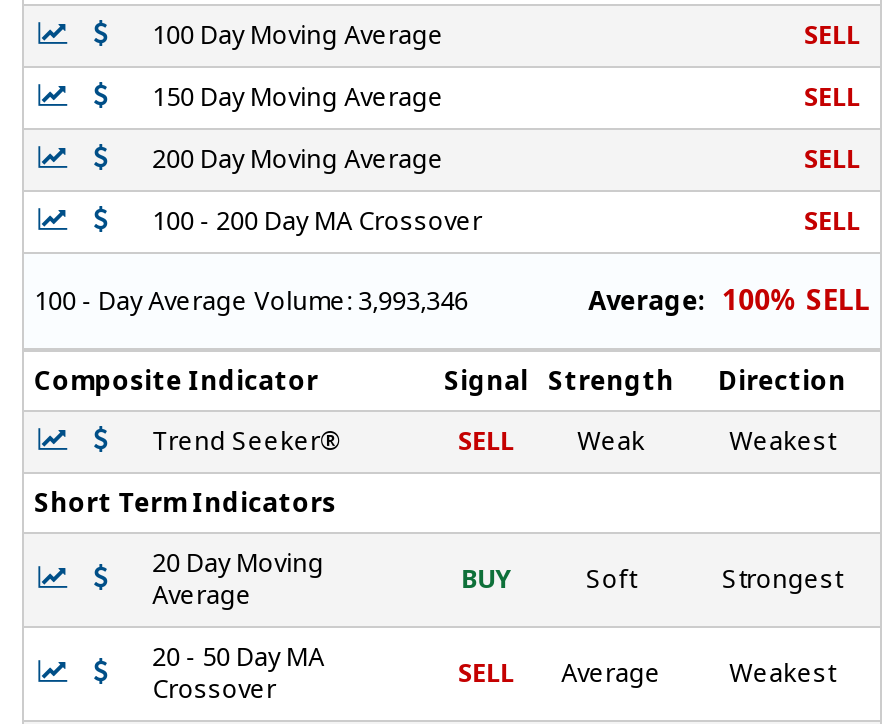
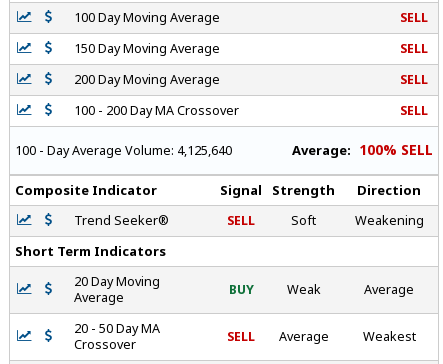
[34,285,468,319] 100 - Day Average Volume: 3,993,346 -> [15,142,232,159] 100 - Day Average Volume: 4,125,640
[577,425,835,459] Weak | Weakest -> [291,212,424,229] Soft | Weakening
[586,563,842,597] Soft | Strongest -> [287,281,414,298] Weak | Average

